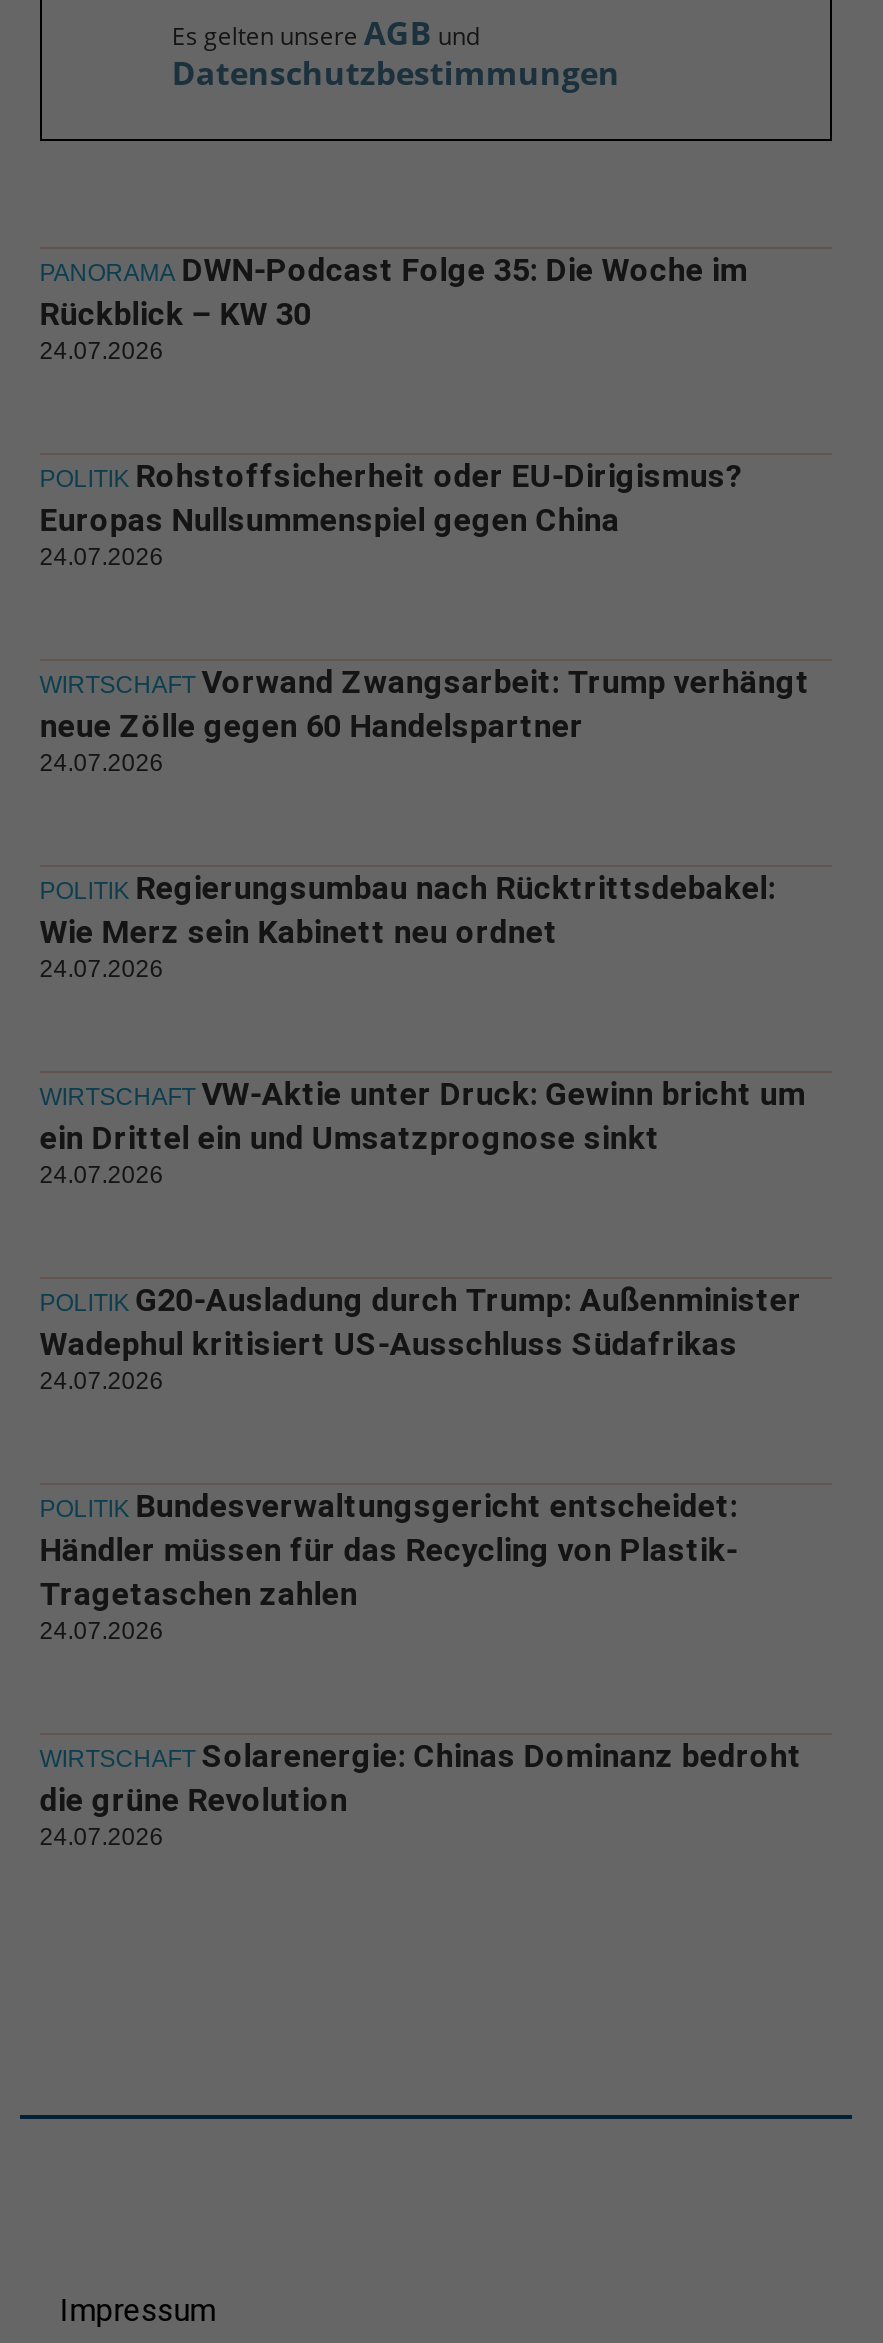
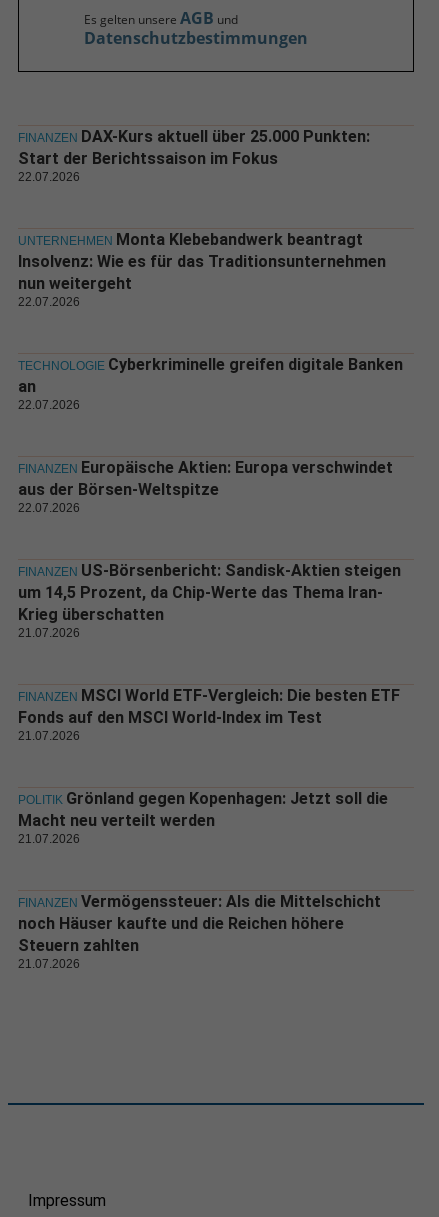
[39,251,747,365] PANORAMA DWN-Podcast Folge 35: Die Woche im | Rückblick – KW 30 | 24.07.2026 -> [18,127,370,184] FINANZEN DAX-Kurs aktuell über 25.000 Punkten: | Start der Berichtssaison im Fokus | 22.07.2026
[39,457,743,571] POLITIK Rohstoffsicherheit oder EU-Dirigismus? | Europas Nullsummenspiel gegen China | 24.07.2026 -> [18,230,386,309] UNTERNEHMEN Monta Klebebandwerk beantragt | Insolvenz: Wie es für das Traditionsunternehmen | nun weitergeht | 22.07.2026
[39,663,809,777] WIRTSCHAFT Vorwand Zwangsarbeit: Trump verhängt | neue Zölle gegen 60 Handelspartner | 24.07.2026 -> [18,355,403,412] TECHNOLOGIE Cyberkriminelle greifen digitale Banken | an | 22.07.2026
[39,869,775,983] POLITIK Regierungsumbau nach Rücktrittsdebakel: | Wie Merz sein Kabinett neu ordnet | 24.07.2026 -> [18,458,393,515] FINANZEN Europäische Aktien: Europa verschwindet | aus der Börsen-Weltspitze | 22.07.2026
[39,1075,805,1189] WIRTSCHAFT VW-Aktie unter Druck: Gewinn bricht um | ein Drittel ein und Umsatzprognose sinkt | 24.07.2026 -> [18,561,401,640] FINANZEN US-Börsenbericht: Sandisk-Aktien steigen | um 14,5 Prozent, da Chip-Werte das Thema Iran- | Krieg überschatten | 21.07.2026
[39,1281,801,1395] POLITIK G20-Ausladung durch Trump: Außenminister | Wadephul kritisiert US-Ausschluss Südafrikas | 24.07.2026 -> [18,686,400,743] FINANZEN MSCI World ETF-Vergleich: Die besten ETF | Fonds auf den MSCI World-Index im Test | 21.07.2026
[39,1487,737,1645] POLITIK Bundesverwaltungsgericht entscheidet: | Händler müssen für das Recycling von Plastik- | Tragetaschen zahlen | 24.07.2026 -> [18,789,388,846] POLITIK Grönland gegen Kopenhagen: Jetzt soll die | Macht neu verteilt werden | 21.07.2026
[39,1737,801,1851] WIRTSCHAFT Solarenergie: Chinas Dominanz bedroht | die grüne Revolution | 24.07.2026 -> [18,892,381,971] FINANZEN Vermögenssteuer: Als die Mittelschicht | noch Häuser kaufte und die Reichen höhere | Steuern zahlten | 21.07.2026

